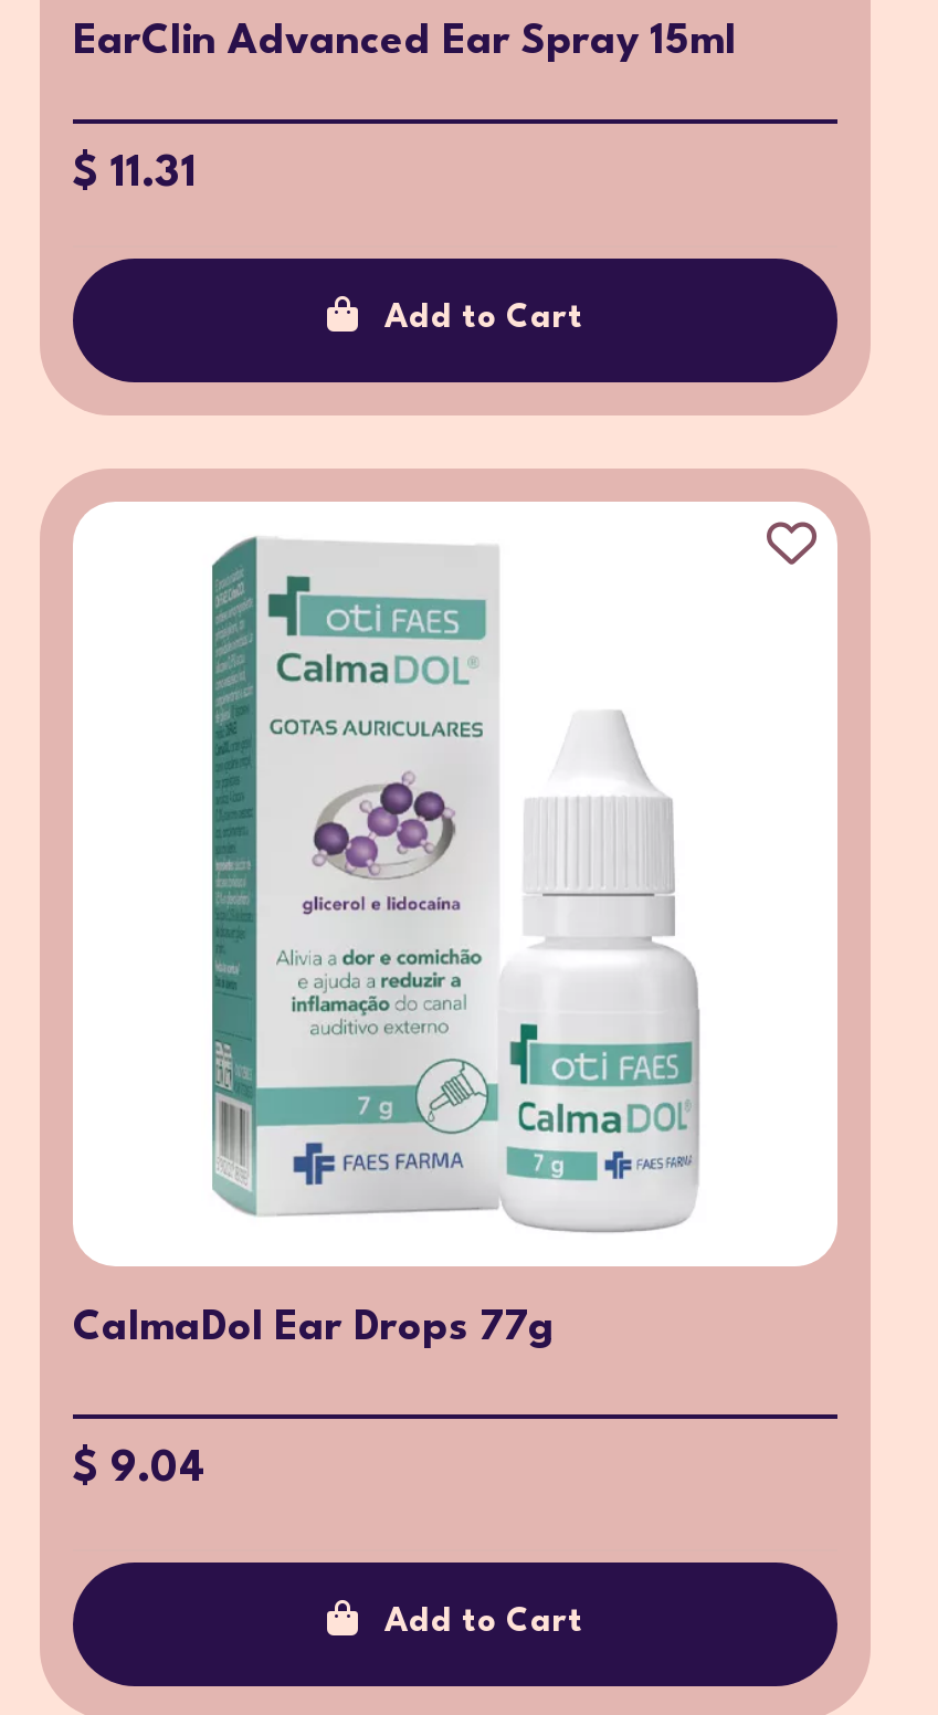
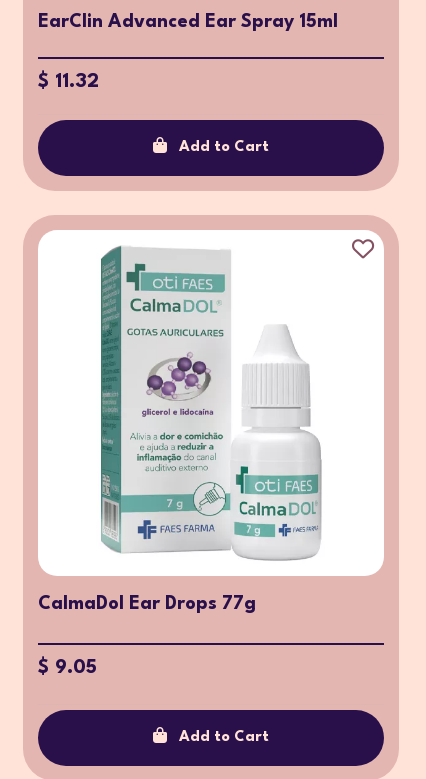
[73,151,197,196] $ 11.31 -> [38,71,99,91] $ 11.32
[73,1446,205,1491] $ 9.04 -> [38,657,97,677] $ 9.05

